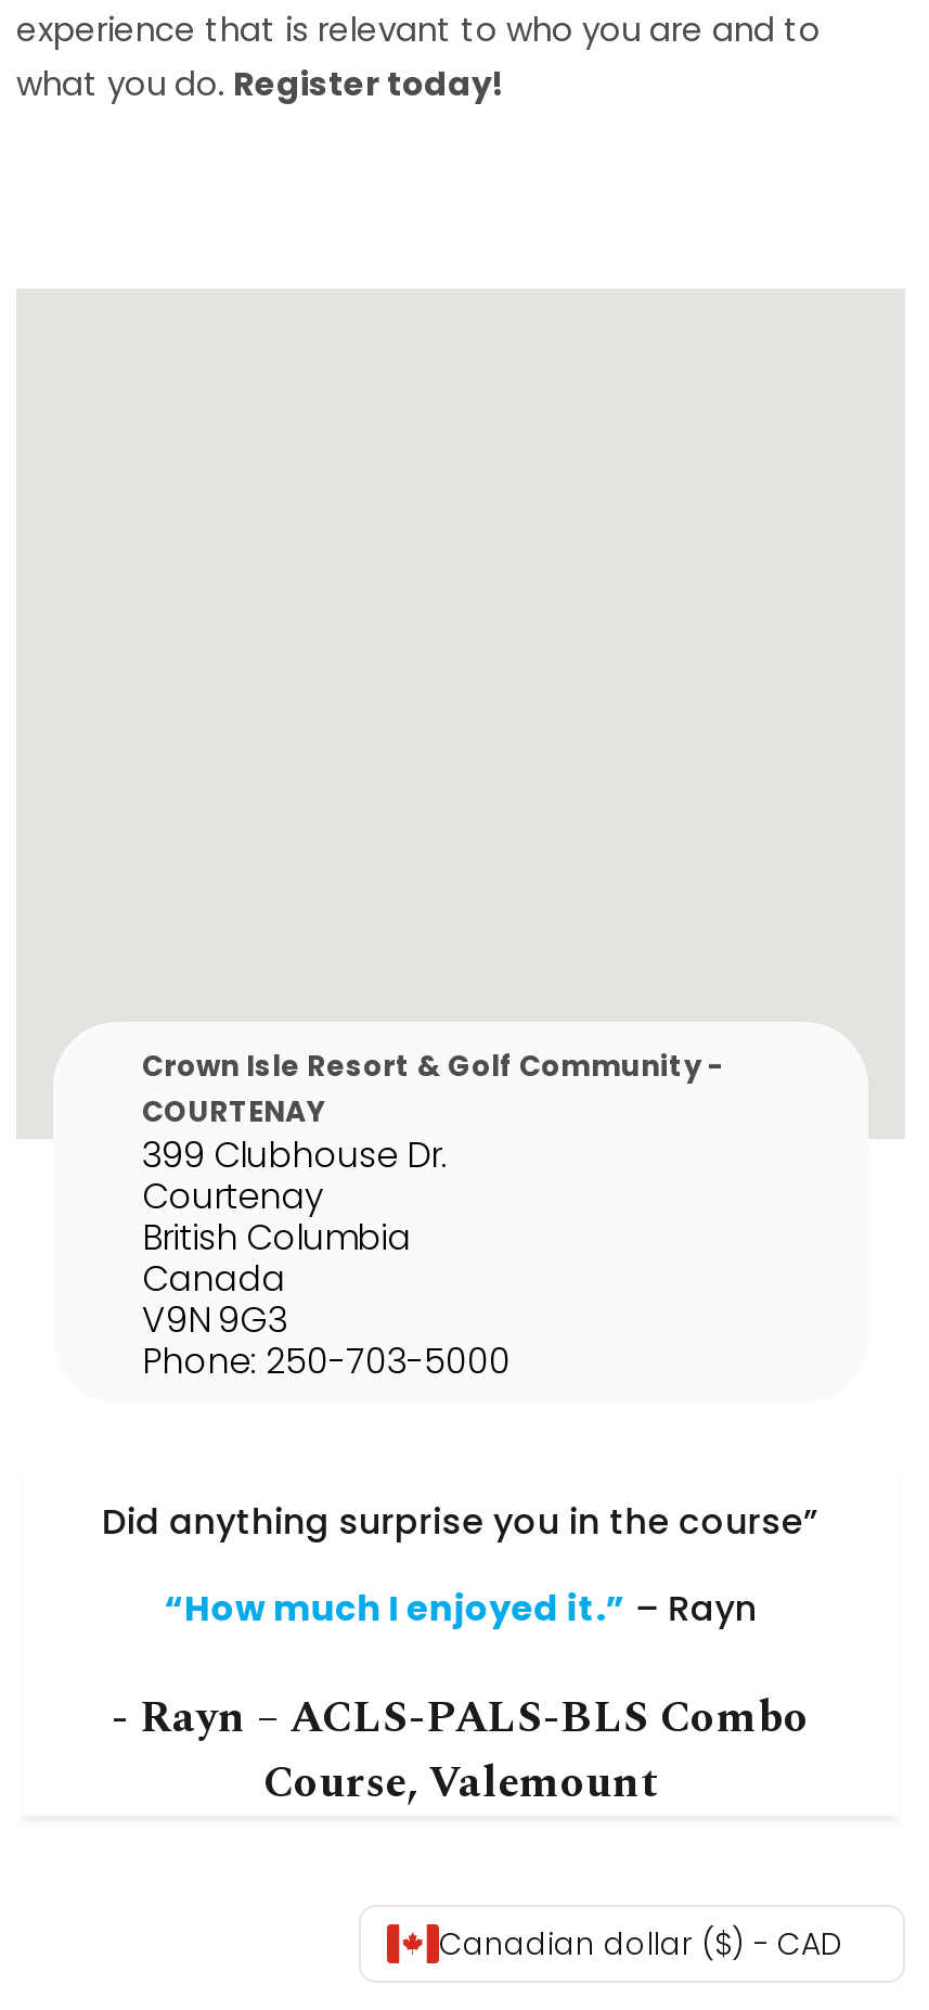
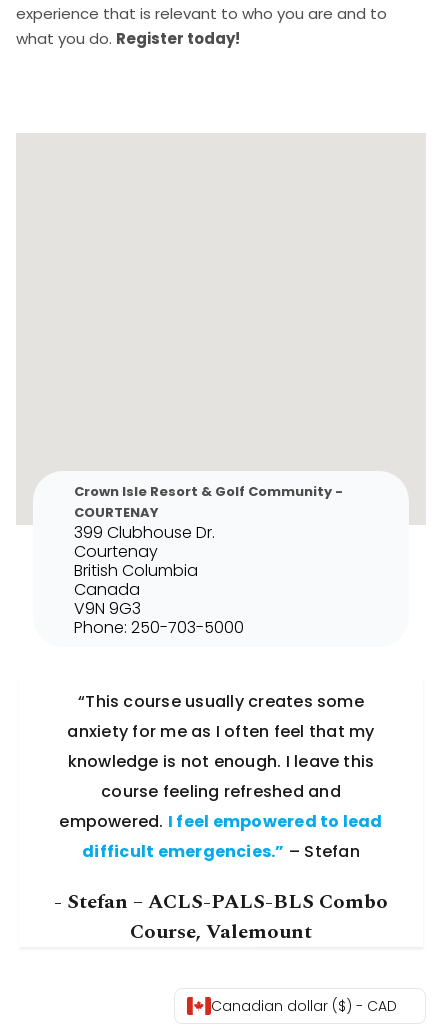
[102,1496,819,1750] Did anything surprise you in the course” | “How much I enjoyed it.” – Rayn | - Rayn – ACLS-PALS-BLS Combo -> [54,690,388,917] “This course usually creates some | anxiety for me as I often feel that my | knowledge is not enough. I leave this | course feeling refreshed and | empowered. I feel empowered to lead | difficult emergencies.” – Stefan | - Stefan – ACLS-PALS-BLS Combo

